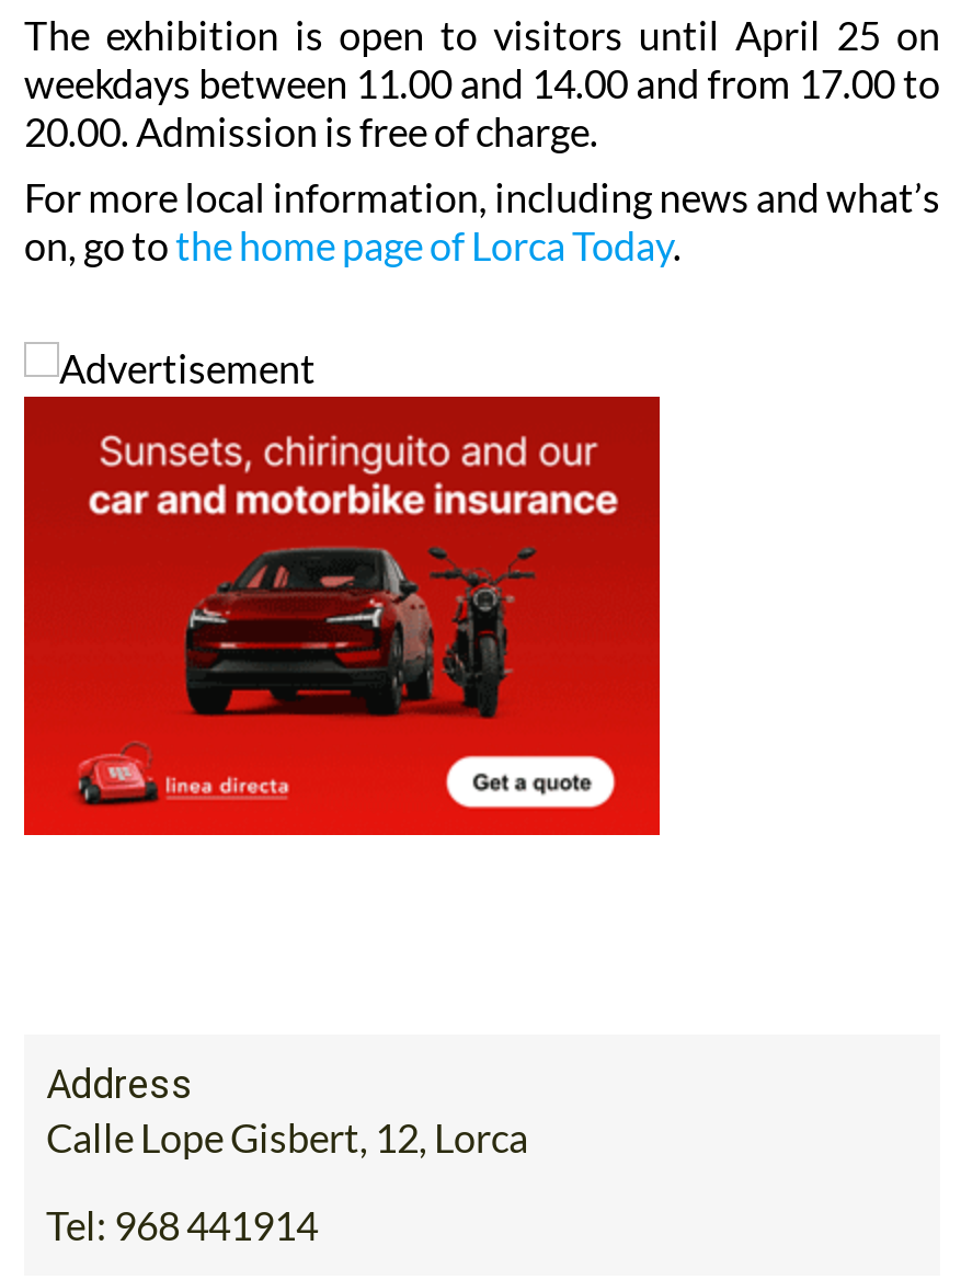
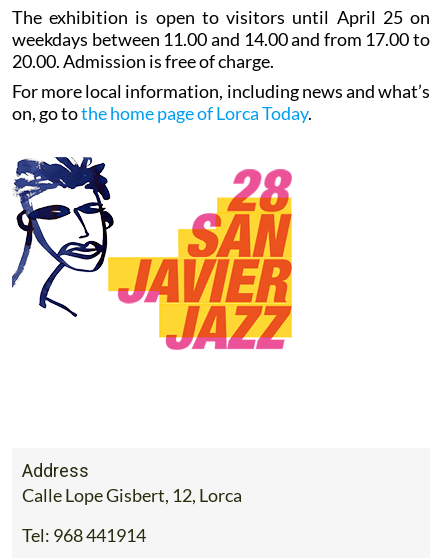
[22,353,662,837] [image] -> [11,156,302,357] [image]

